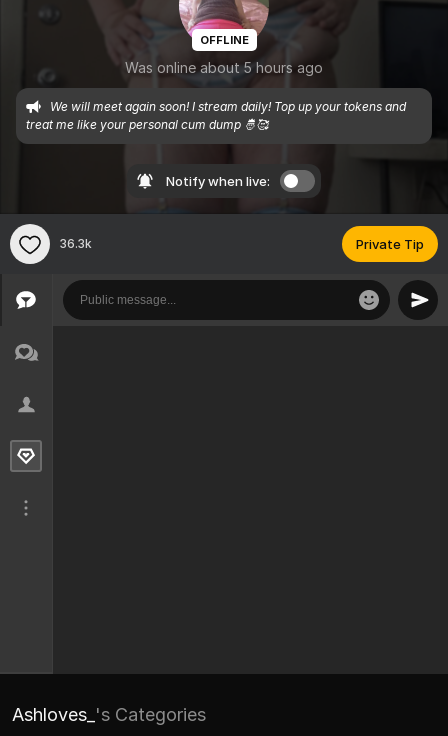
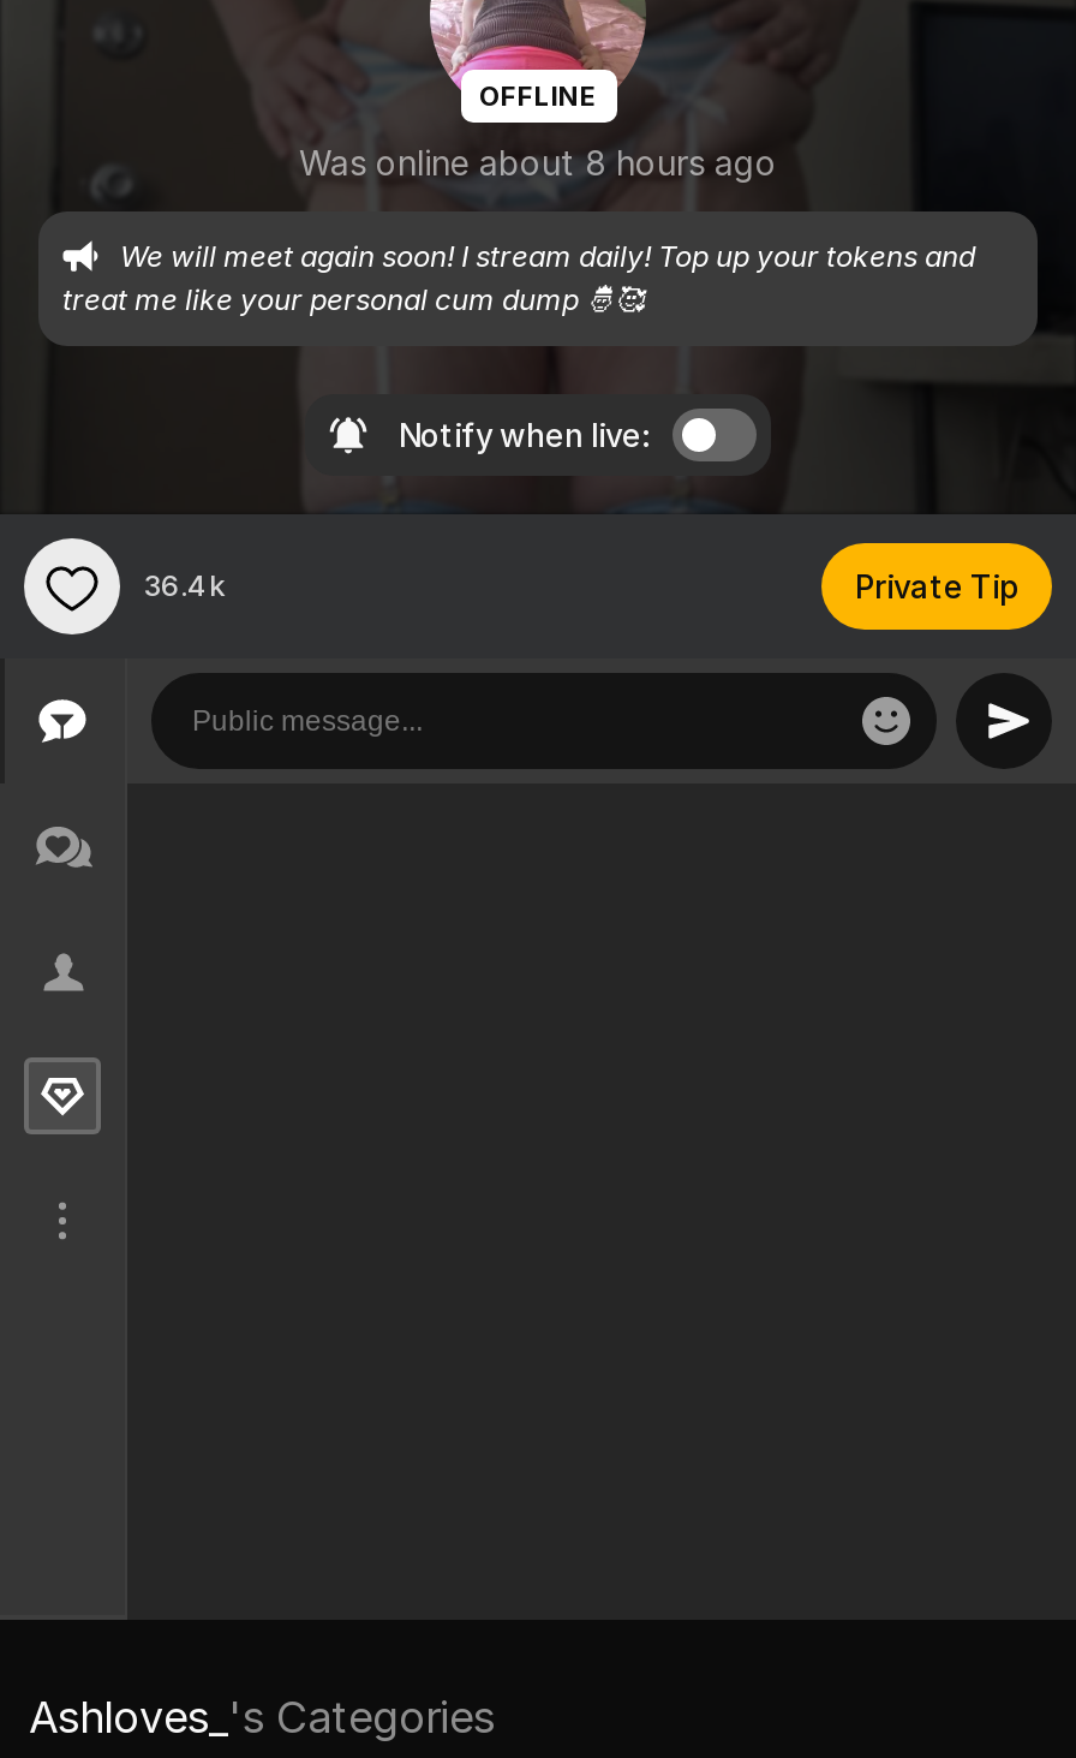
[125,59,323,76] Was online about 5 hours ago -> [299,142,777,183] Was online about 8 hours ago
[60,236,92,251] 36.3k -> [144,568,226,604] 36.4k

